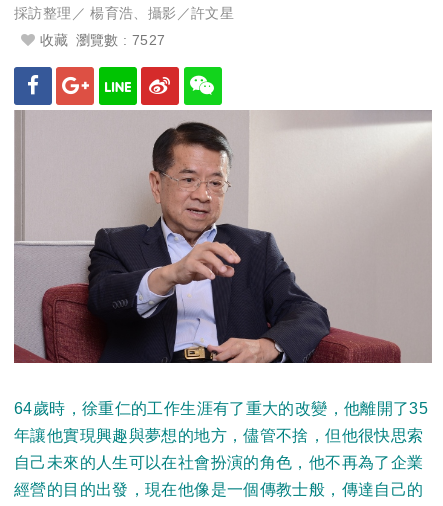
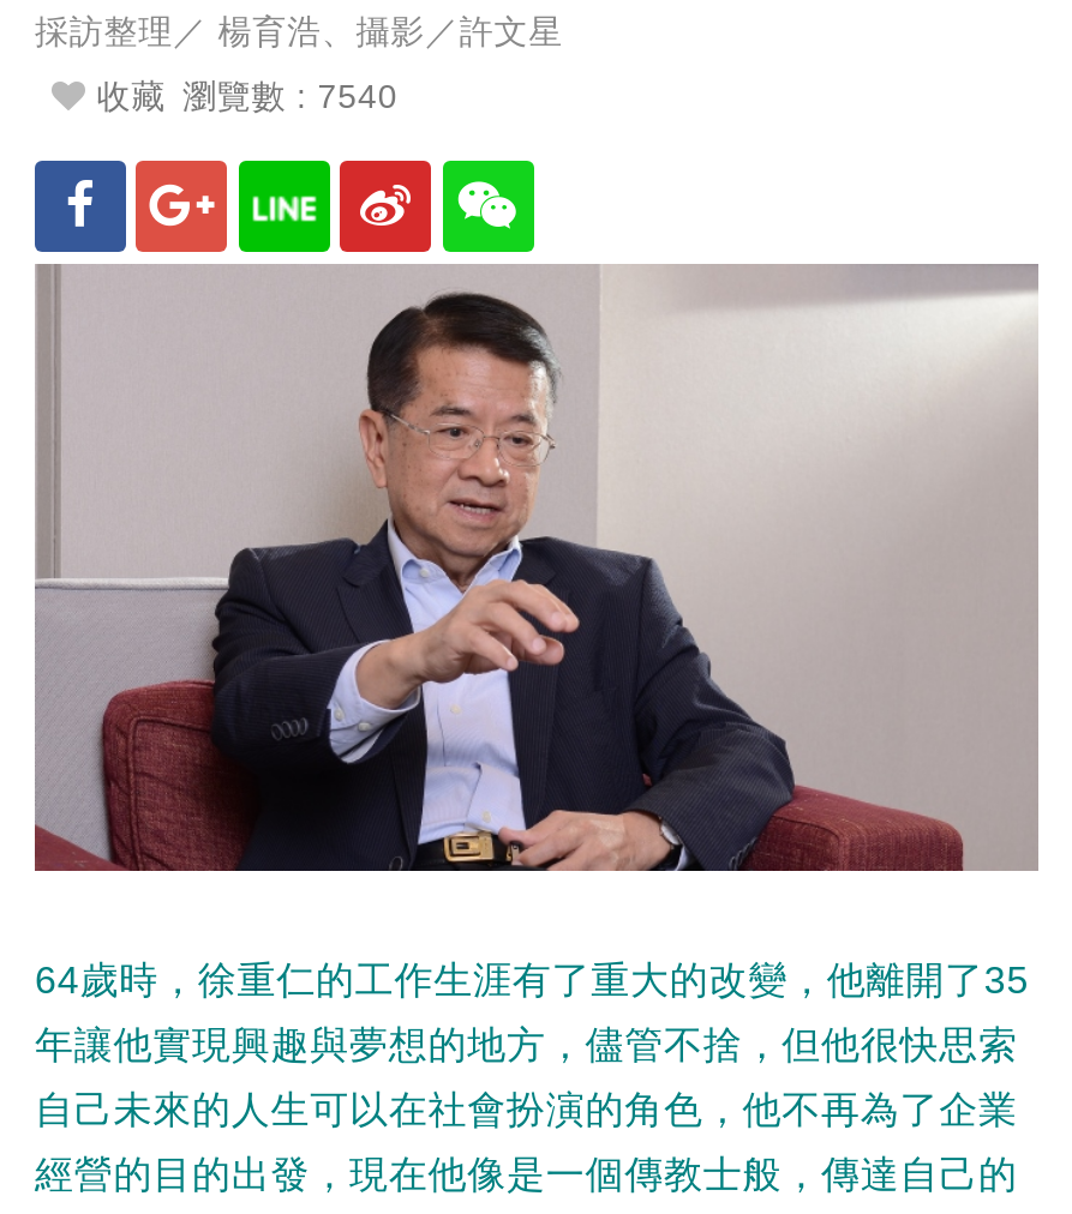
[35,32,165,48] 收藏 瀏覽數 : 7527 -> [86,76,398,114] 收藏 瀏覽數 : 7540

